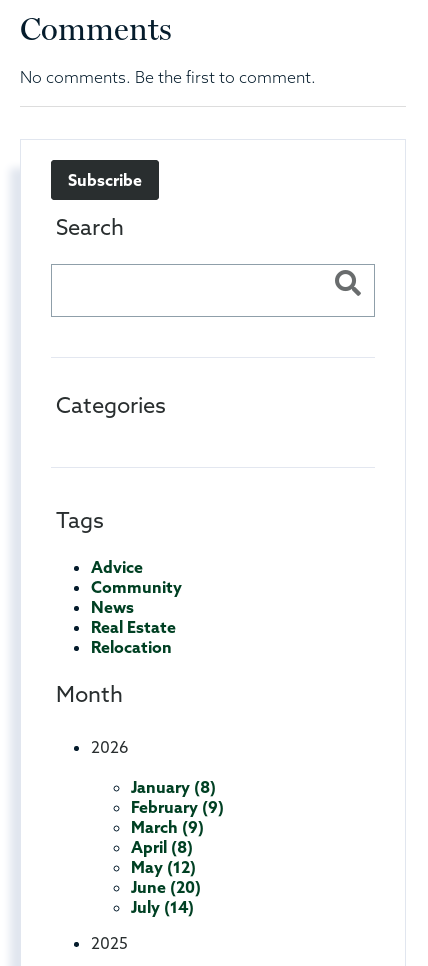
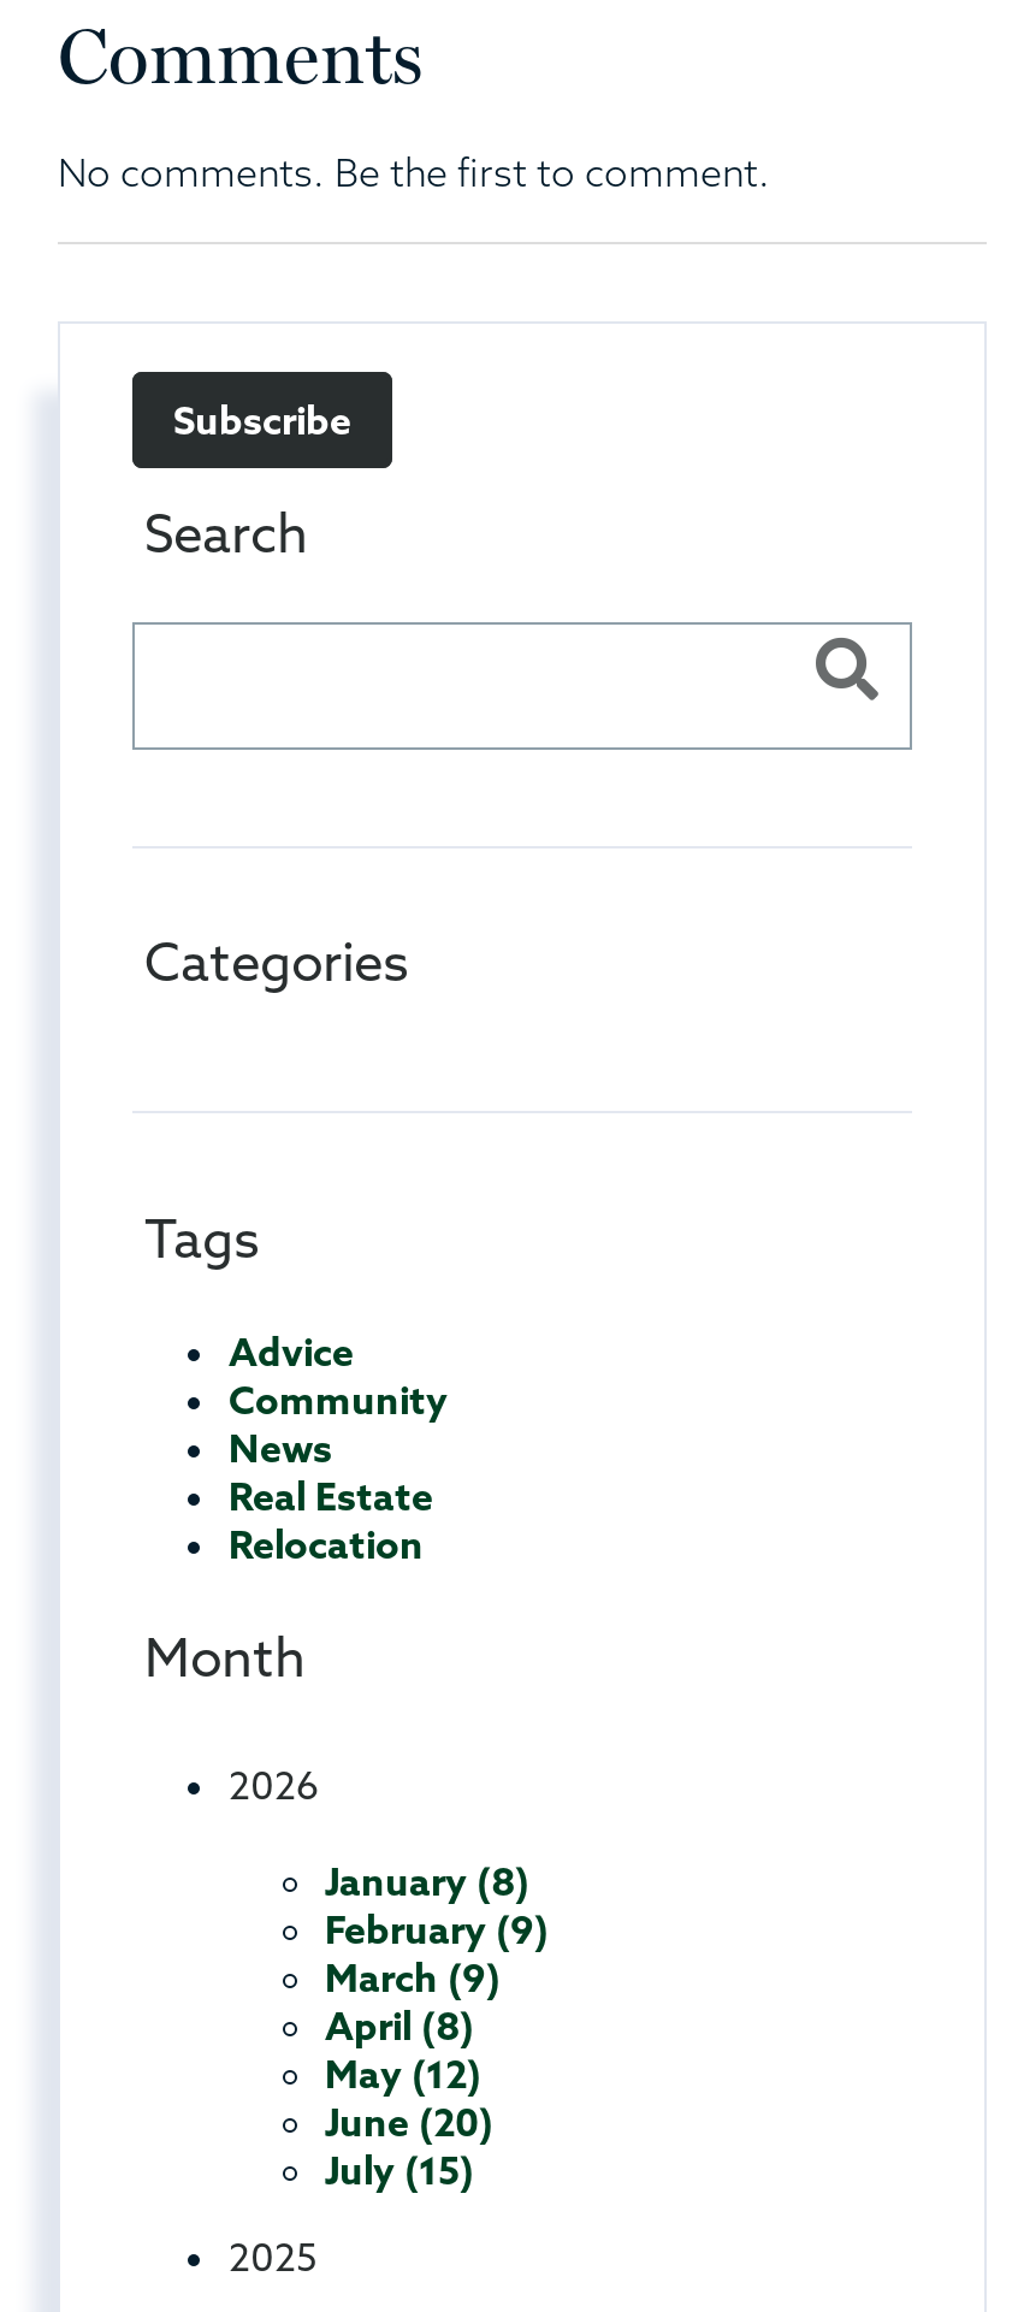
[131,897,194,917] July (14) -> [325,2146,474,2195] July (15)

